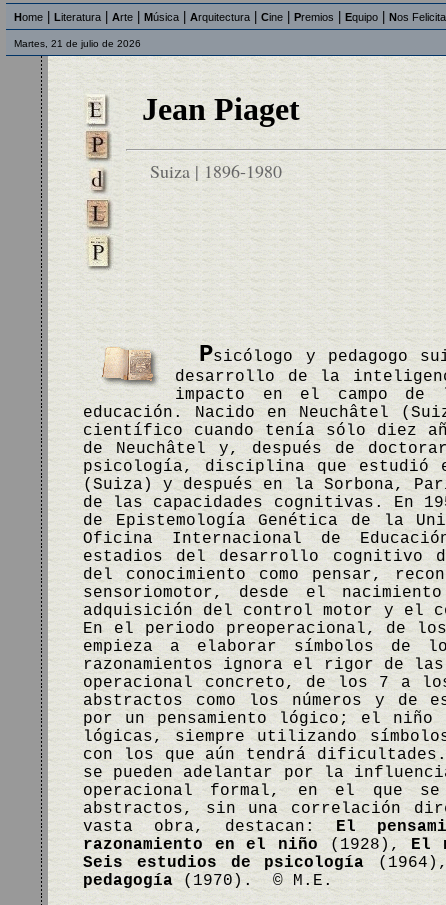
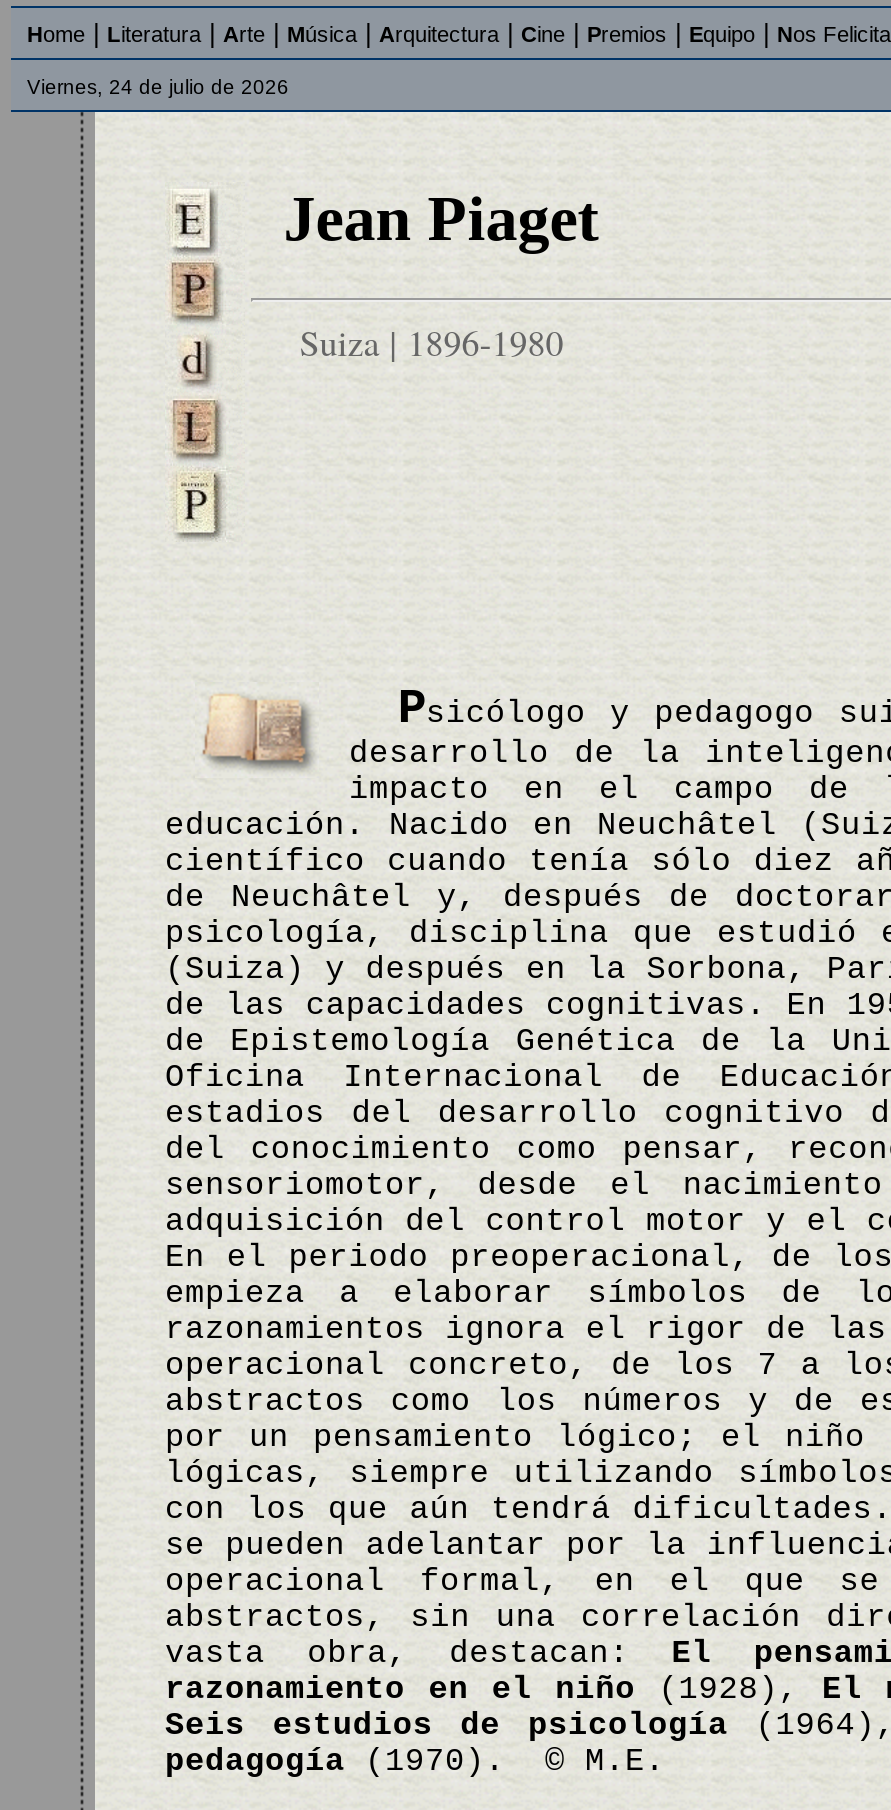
[14,38,141,49] Martes, 21 de julio de 2026 -> [27,76,289,98] Viernes, 24 de julio de 2026

